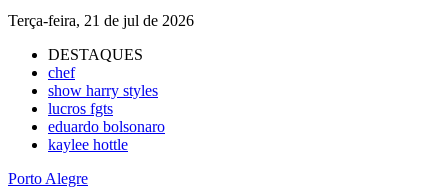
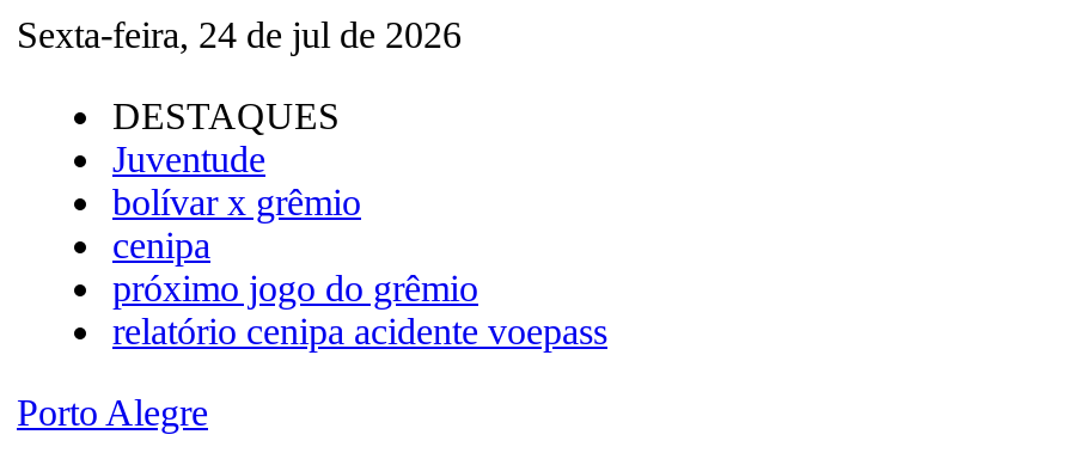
[8,12,194,29] Terça-feira, 21 de jul de 2026 -> [17,14,462,55] Sexta-feira, 24 de jul de 2026
[48,64,165,153] chef | show harry styles | lucros fgts | eduardo bolsonaro | kaylee hottle -> [112,139,607,351] Juventude | bolívar x grêmio | cenipa | próximo jogo do grêmio | relatório cenipa acidente voepass

